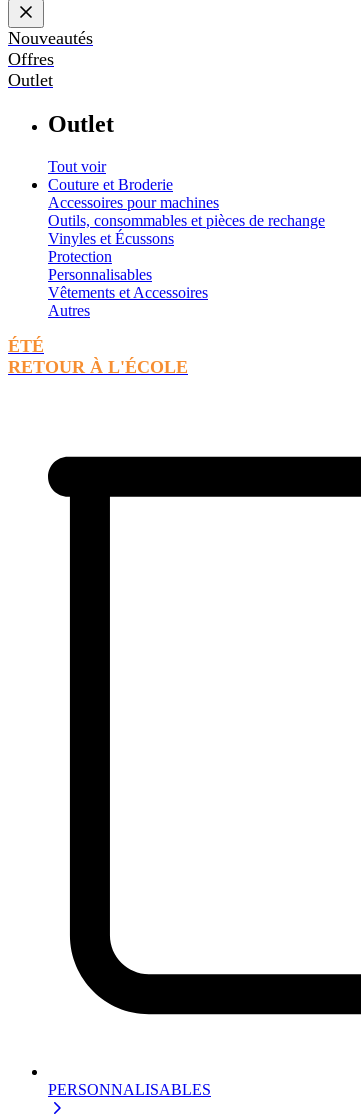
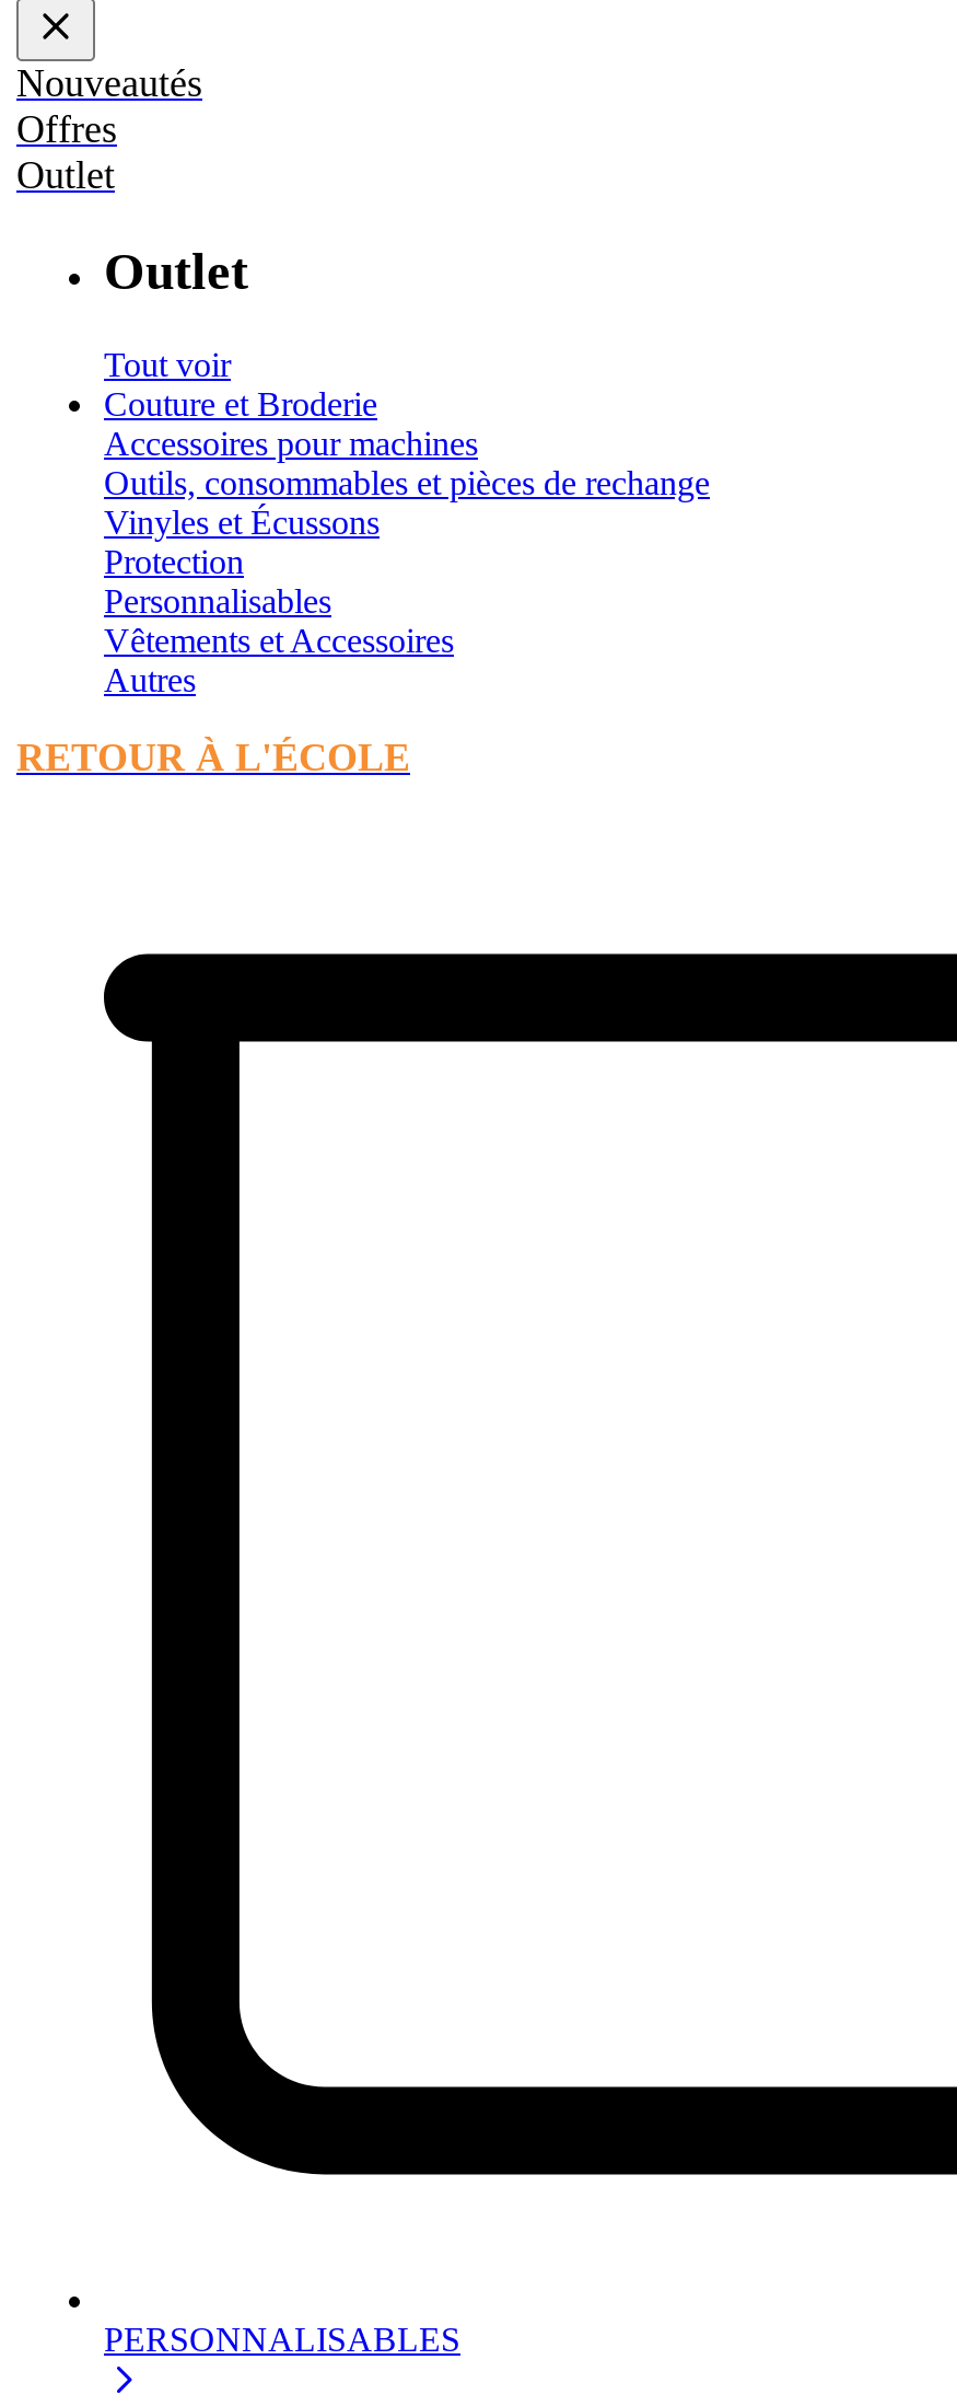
[8,336,44,356] ÉTÉ -> none

